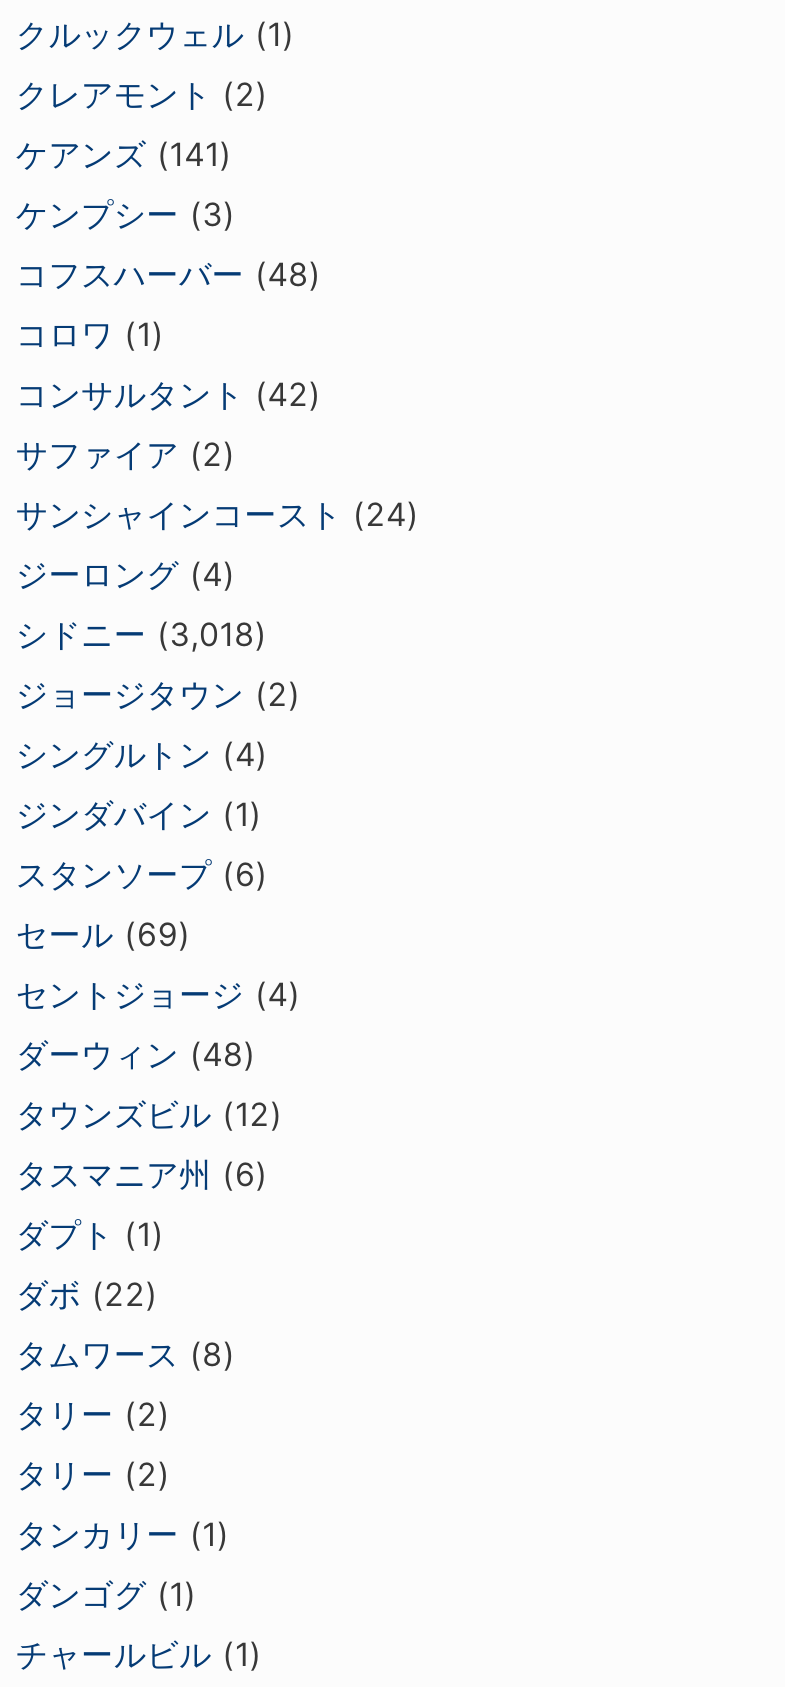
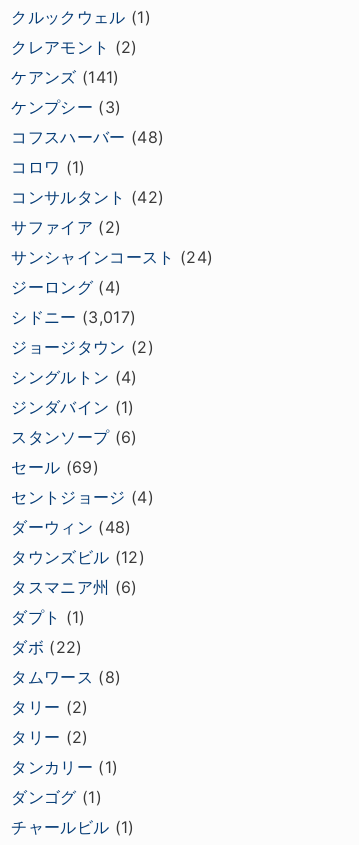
[16,615,267,655] シドニー(3,018) -> [11,307,136,327] シドニー(3,017)

